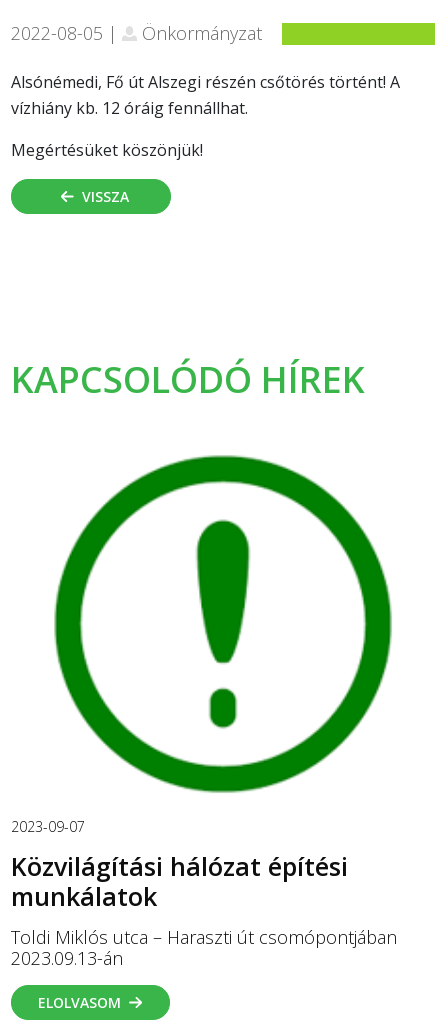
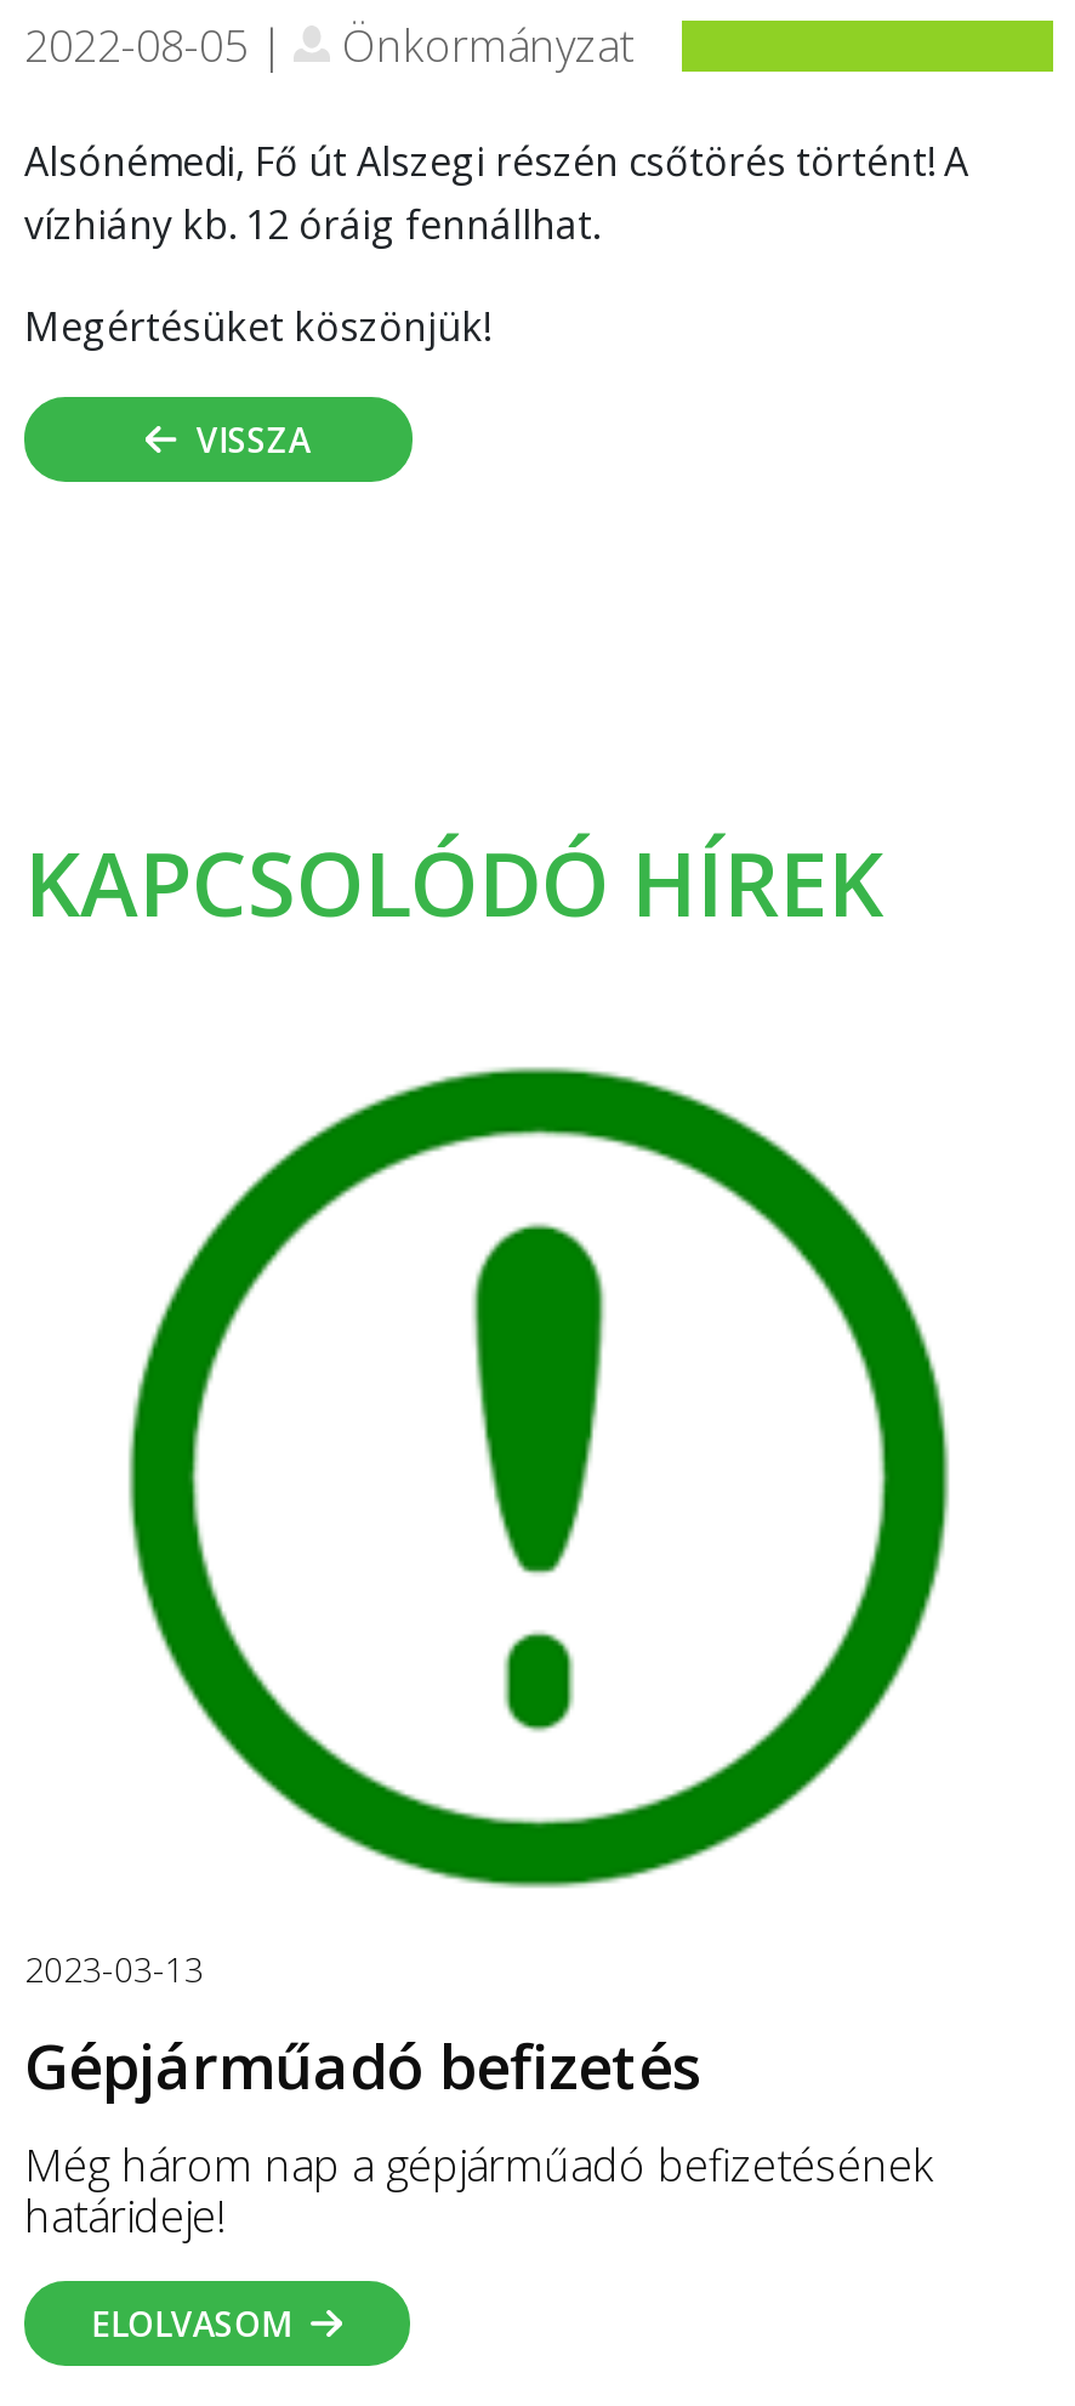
[11,817,397,970] 2023-09-07 | Közvilágítási hálózat építési | munkálatok | Toldi Miklós utca – Haraszti út csomópontjában | 2023.09.13-án -> [24,1947,934,2246] 2023-03-13 | Gépjárműadó befizetés | Még három nap a gépjárműadó befizetésének | határideje!

